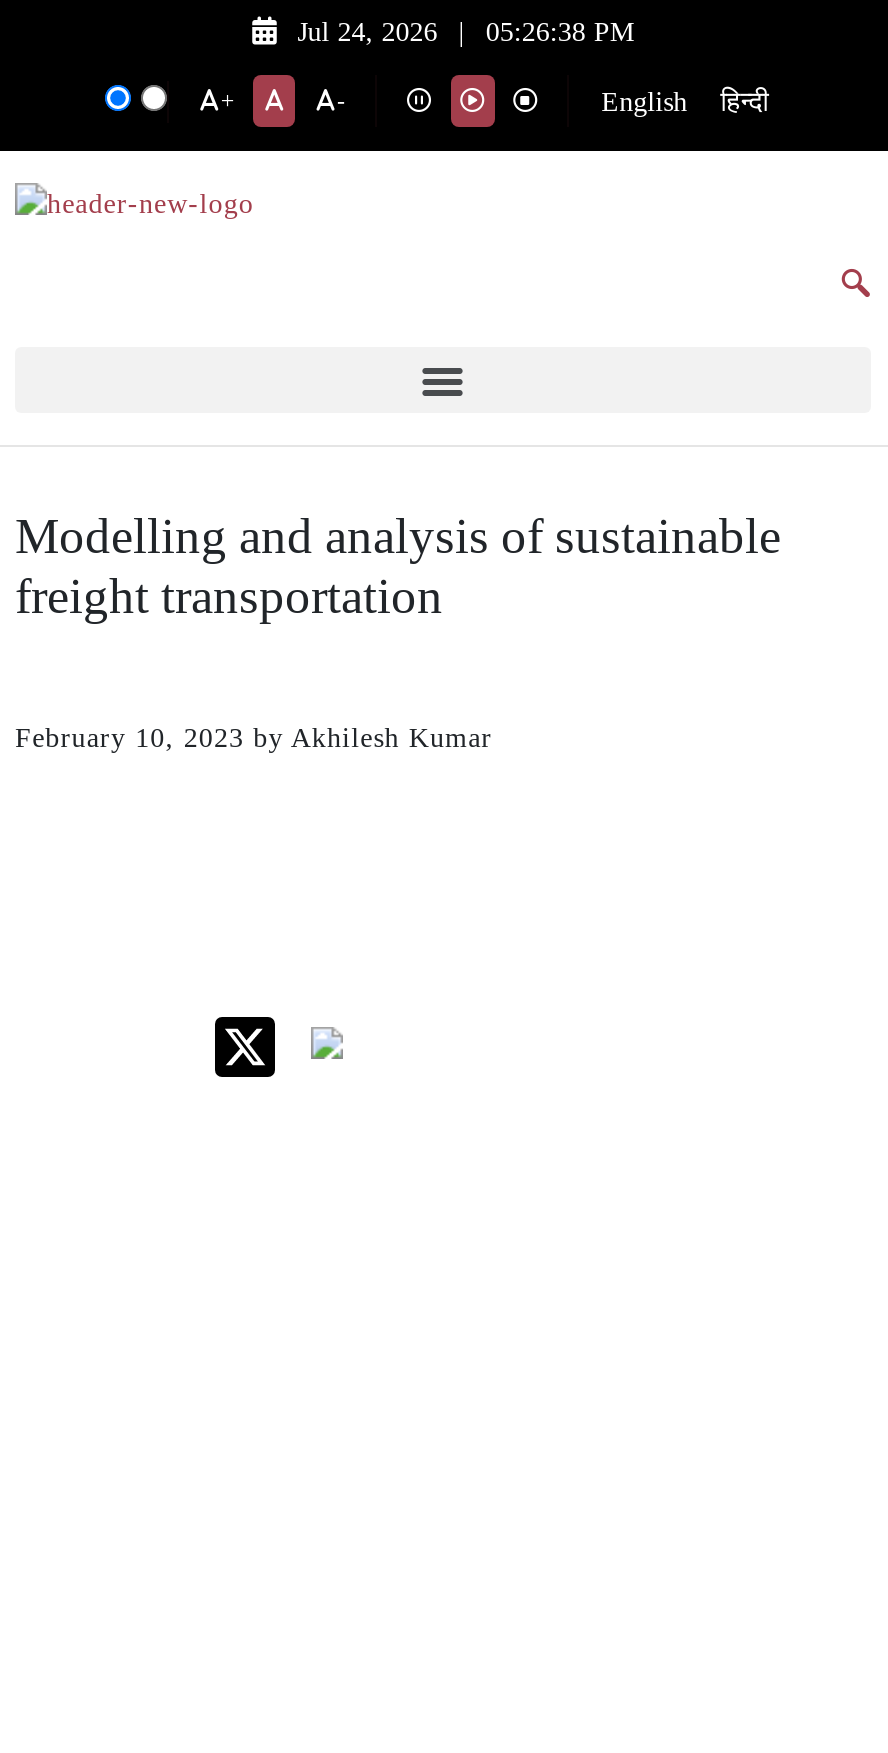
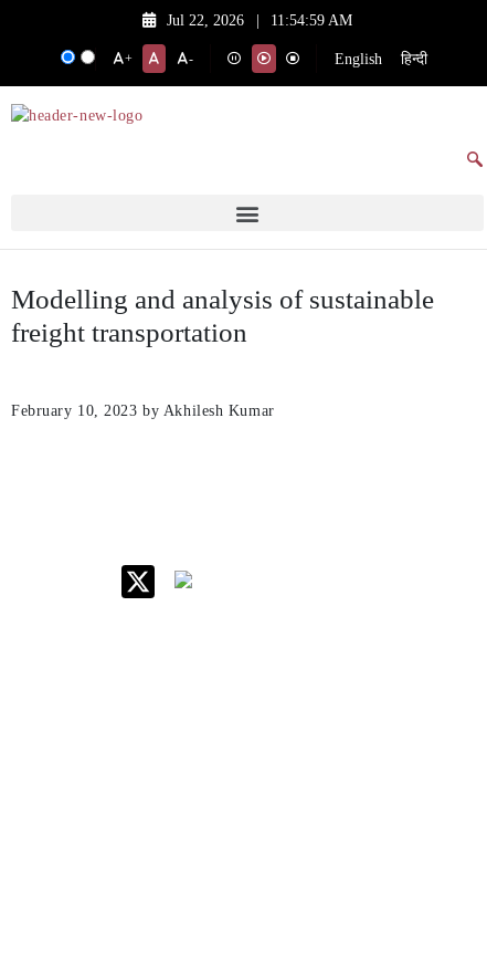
[297,17,437,47] Jul 24, 2026 -> [167,12,244,29] Jul 22, 2026
[486,17,634,47] 05:26:38 PM -> [271,12,353,29] 11:54:59 AM

